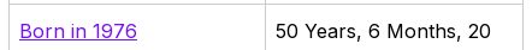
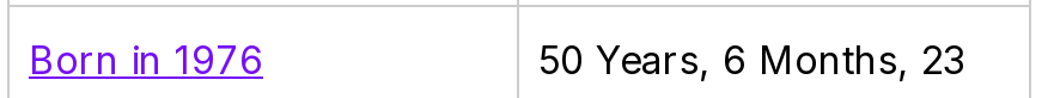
[276,19,491,43] 50 Years, 6 Months, 20 -> [538,36,964,84] 50 Years, 6 Months, 23

